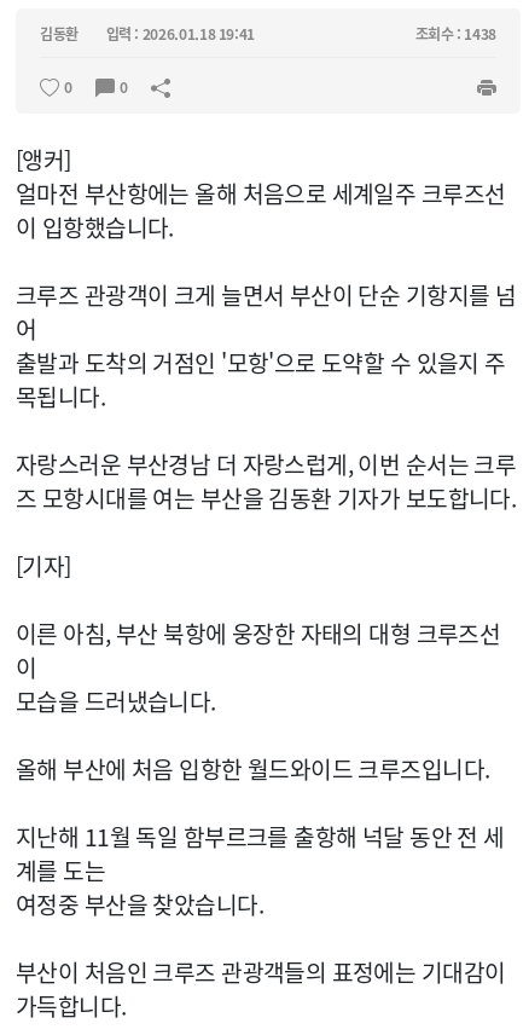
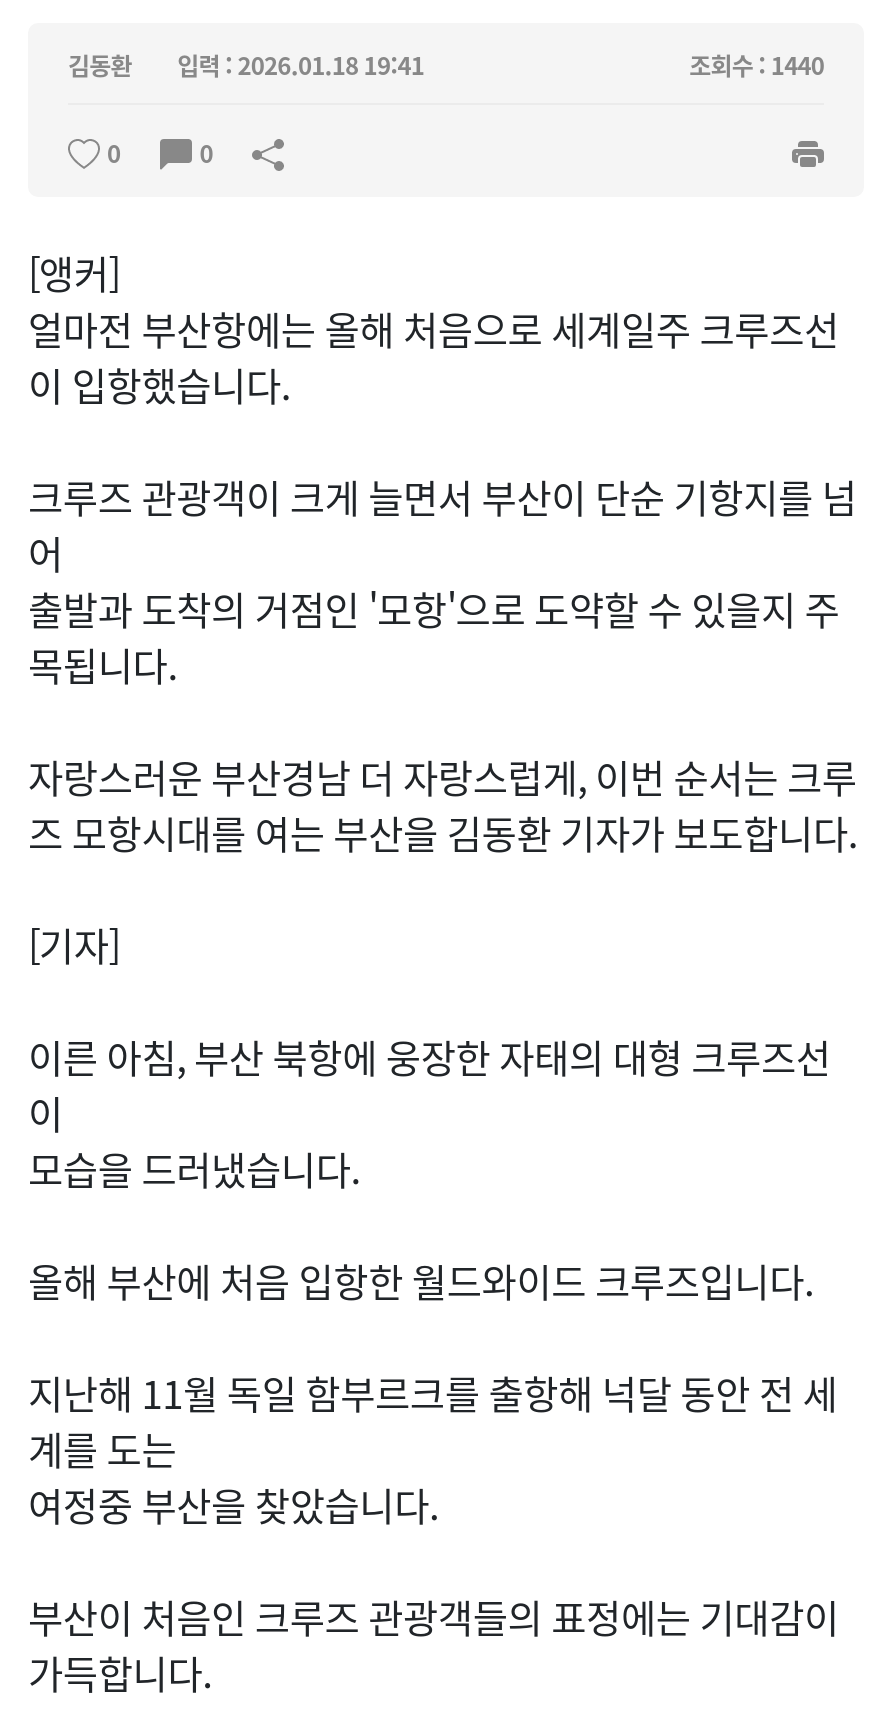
[415,23,496,44] 조회수 : 1438 -> [689,47,824,81] 조회수 : 1440

